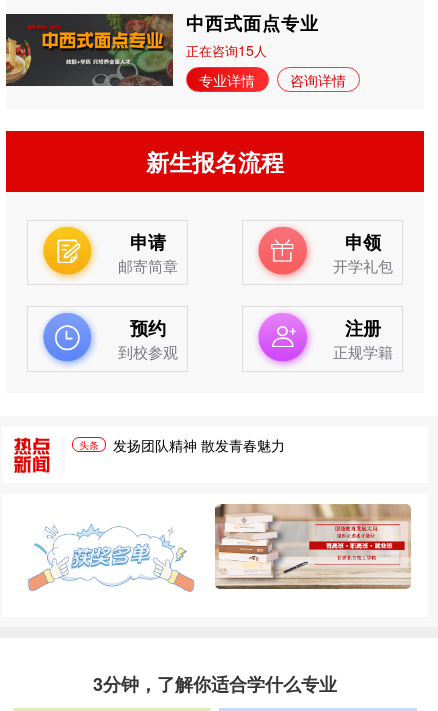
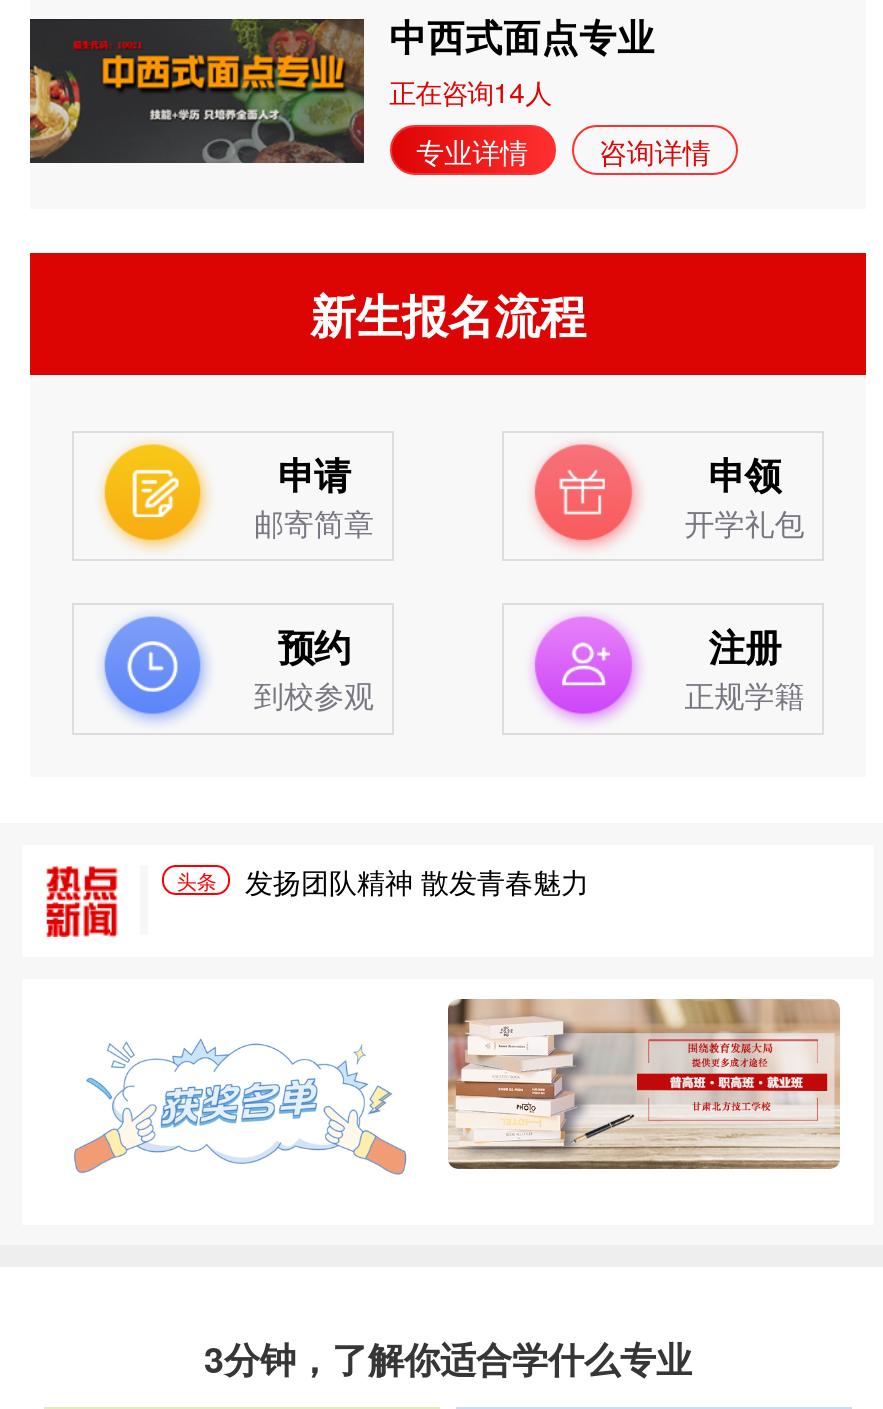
[186,40,267,60] 正在咨询15人 -> [389,71,551,111] 正在咨询14人

